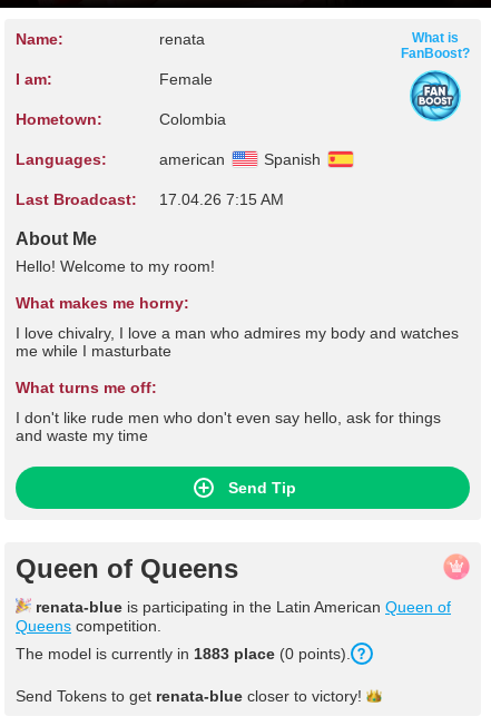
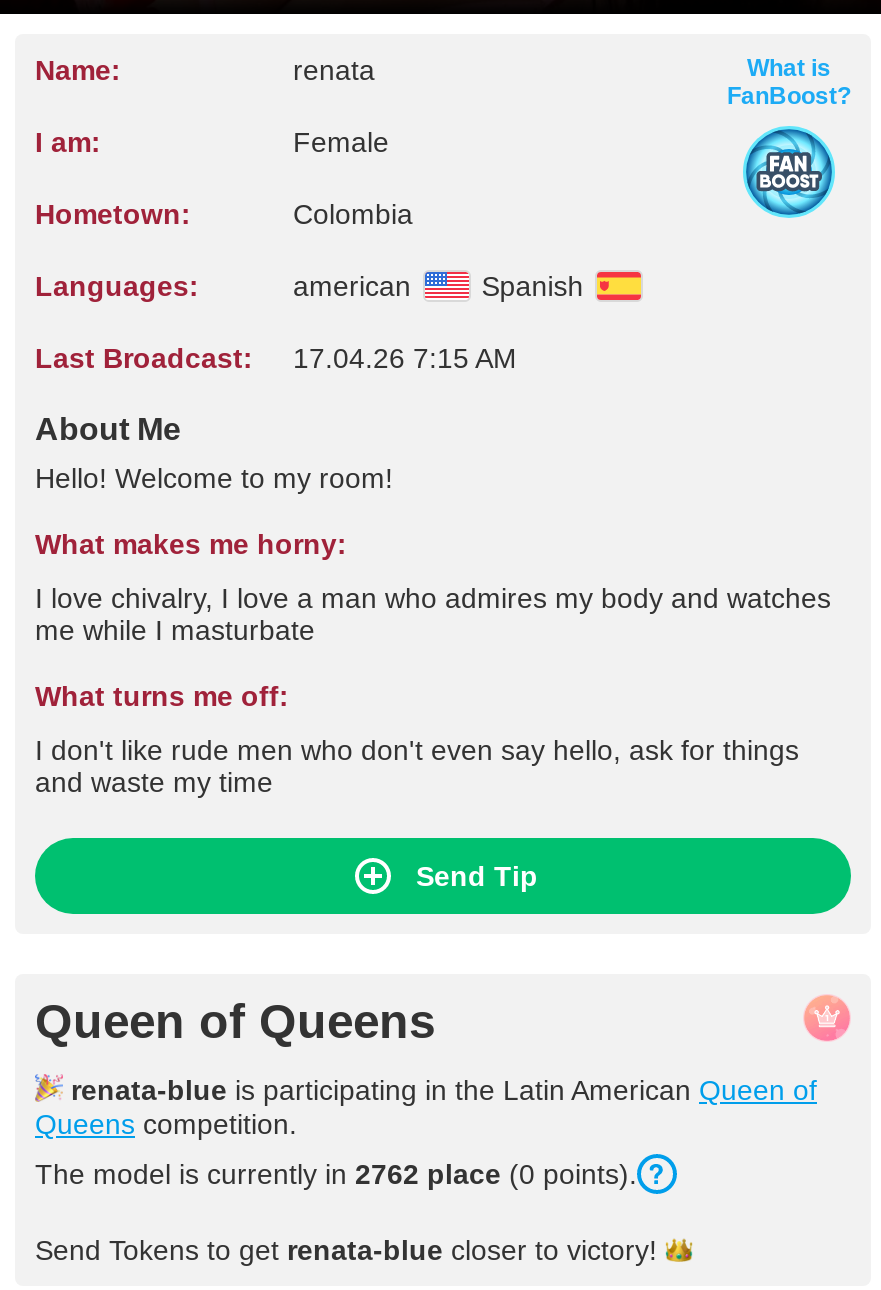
[16,645,351,663] The model is currently in 1883 place (0 points). -> [35,1158,637,1190] The model is currently in 2762 place (0 points).

